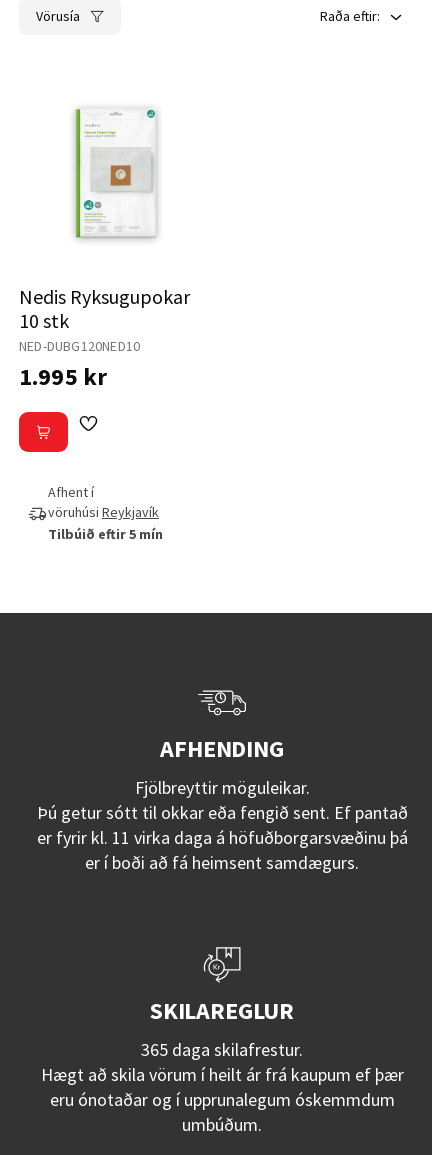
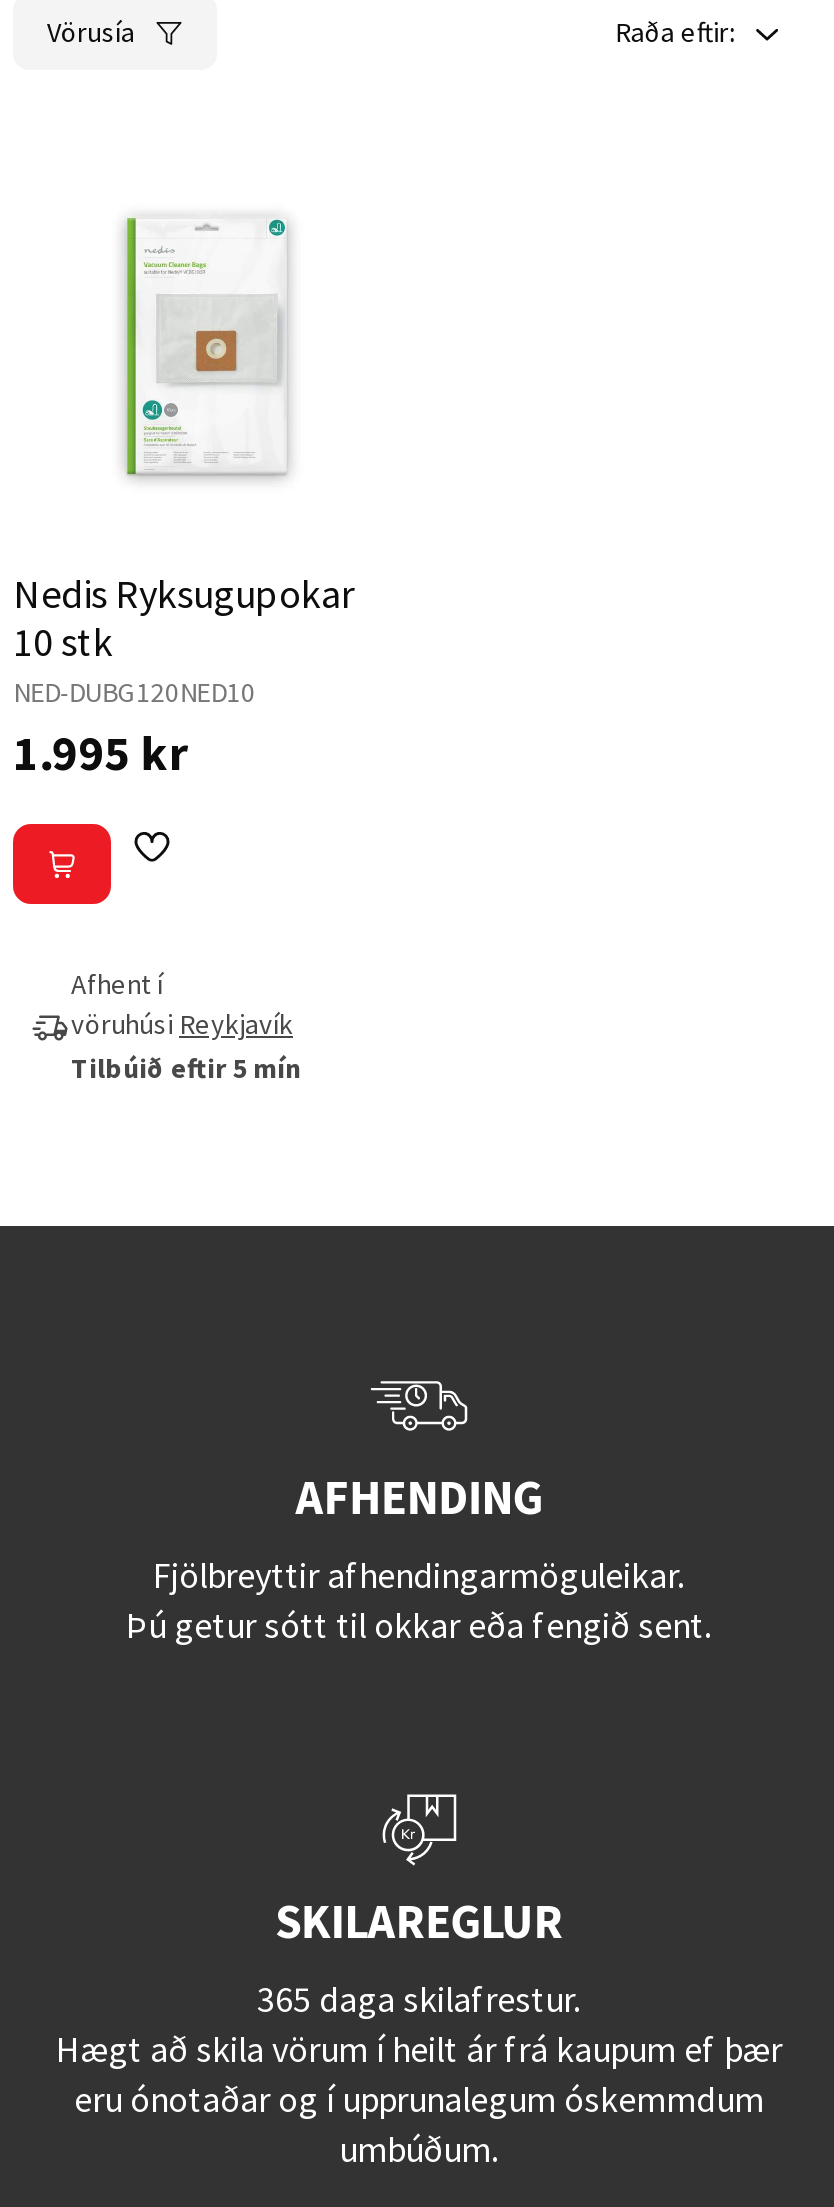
[36,776,407,874] Fjölbreyttir möguleikar. | Þú getur sótt til okkar eða fengið sent. Ef pantað | er fyrir kl. 11 virka daga á höfuðborgarsvæðinu þá | er í boði að fá heimsent samdægurs. -> [126,1552,712,1648] Fjölbreyttir afhendingarmöguleikar. | Þú getur sótt til okkar eða fengið sent.

